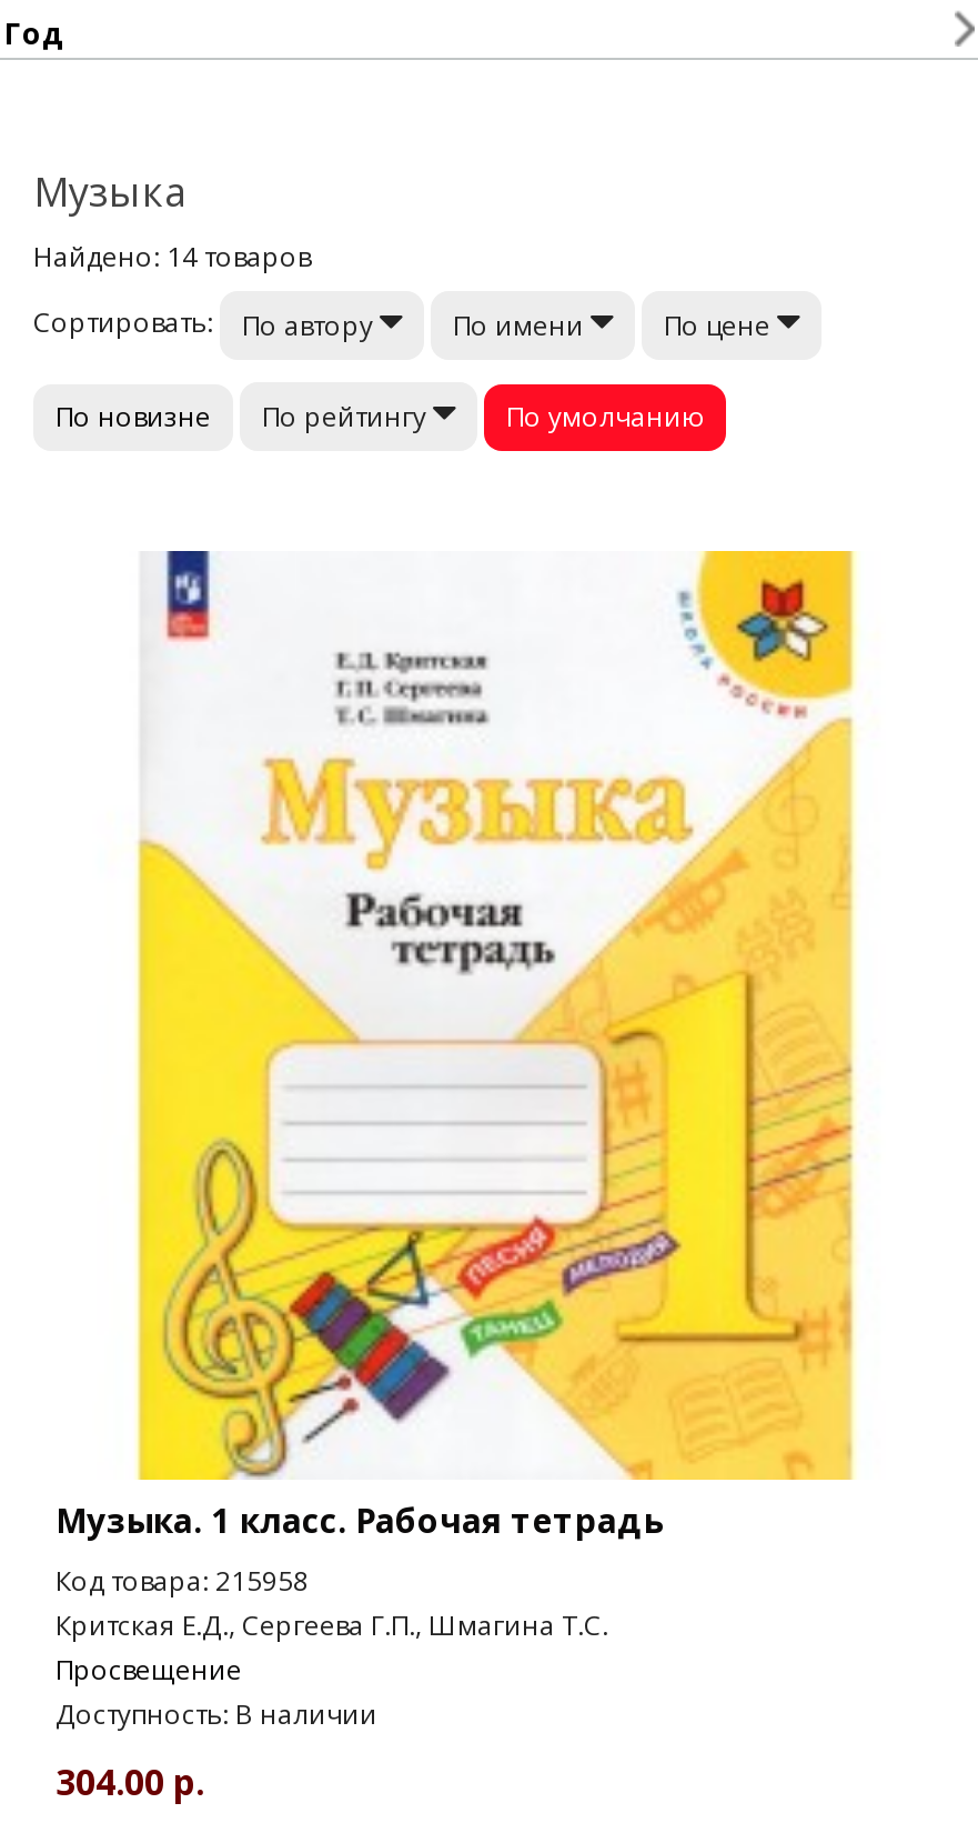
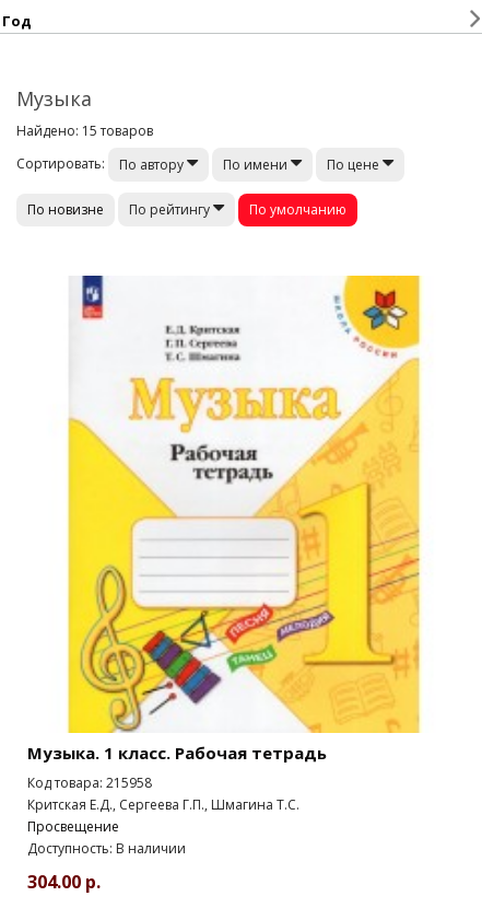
[33,238,311,276] Найдено: 14 товаров -> [16,121,153,140] Найдено: 15 товаров

